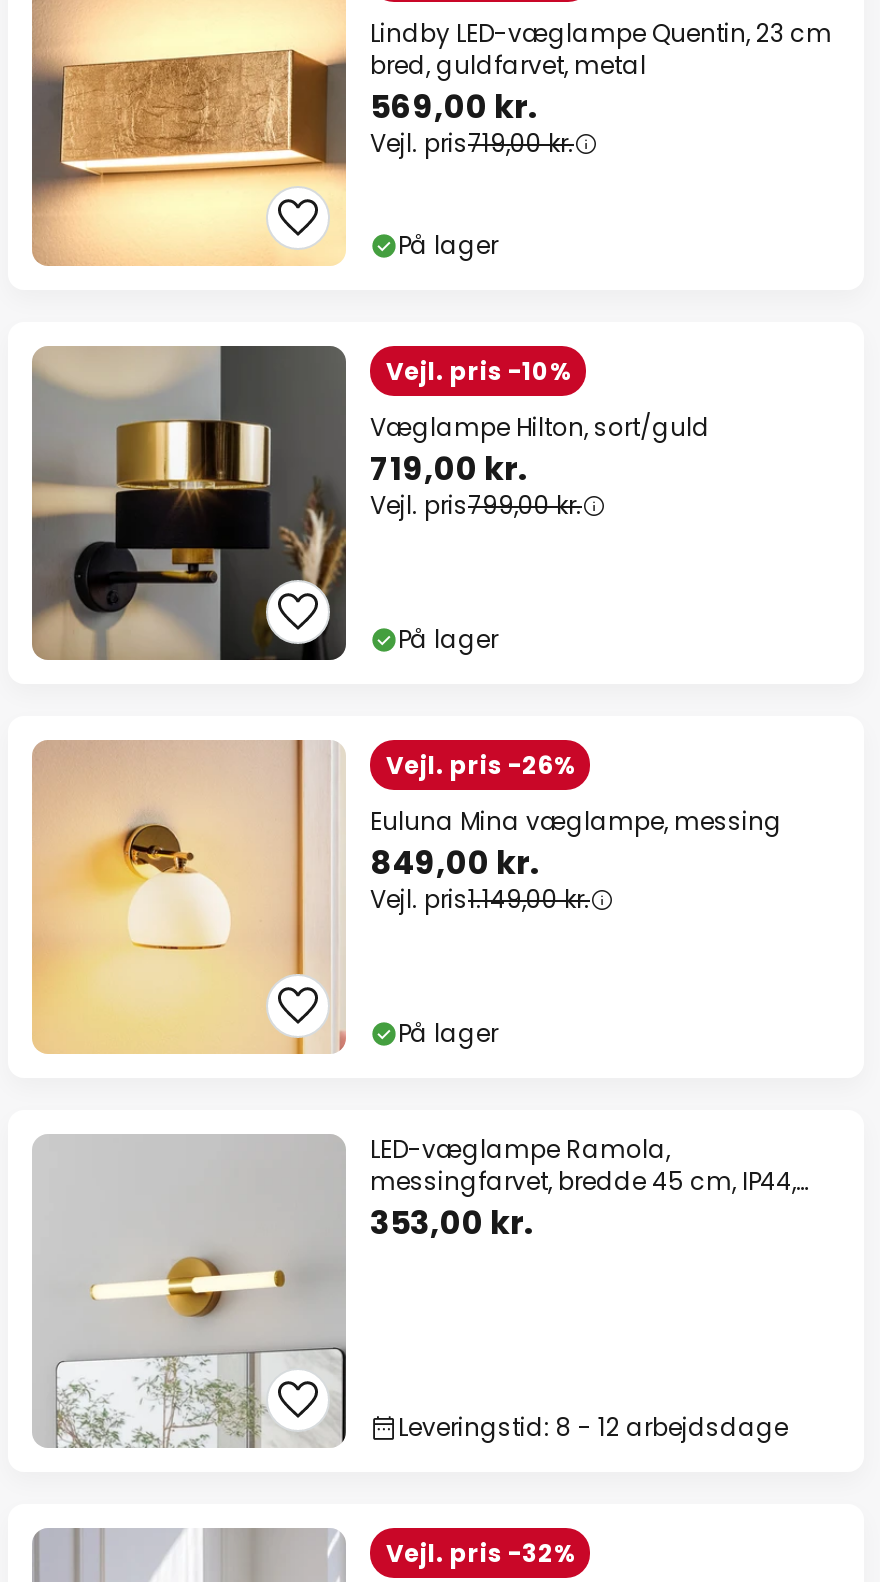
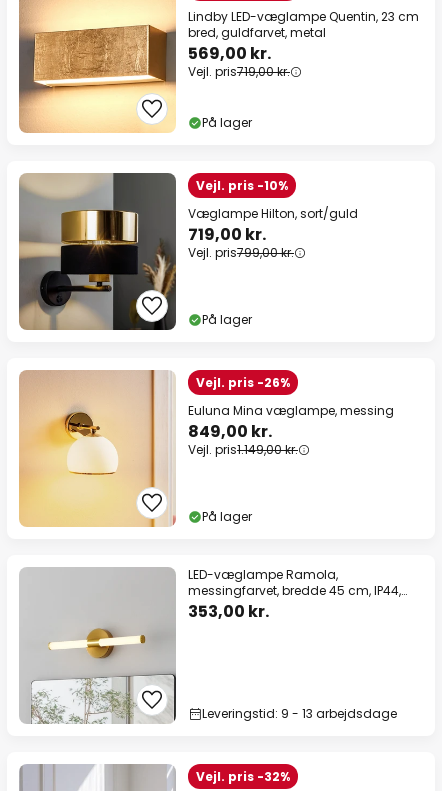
[398,1410,788,1444] Leveringstid: 8 - 12 arbejdsdage -> [202,705,397,722] Leveringstid: 9 - 13 arbejdsdage

